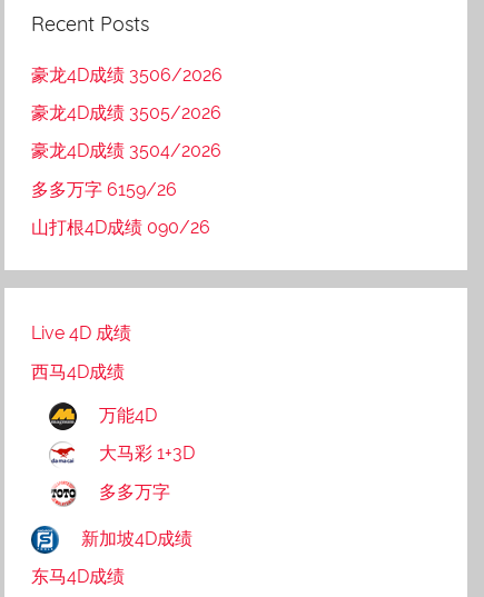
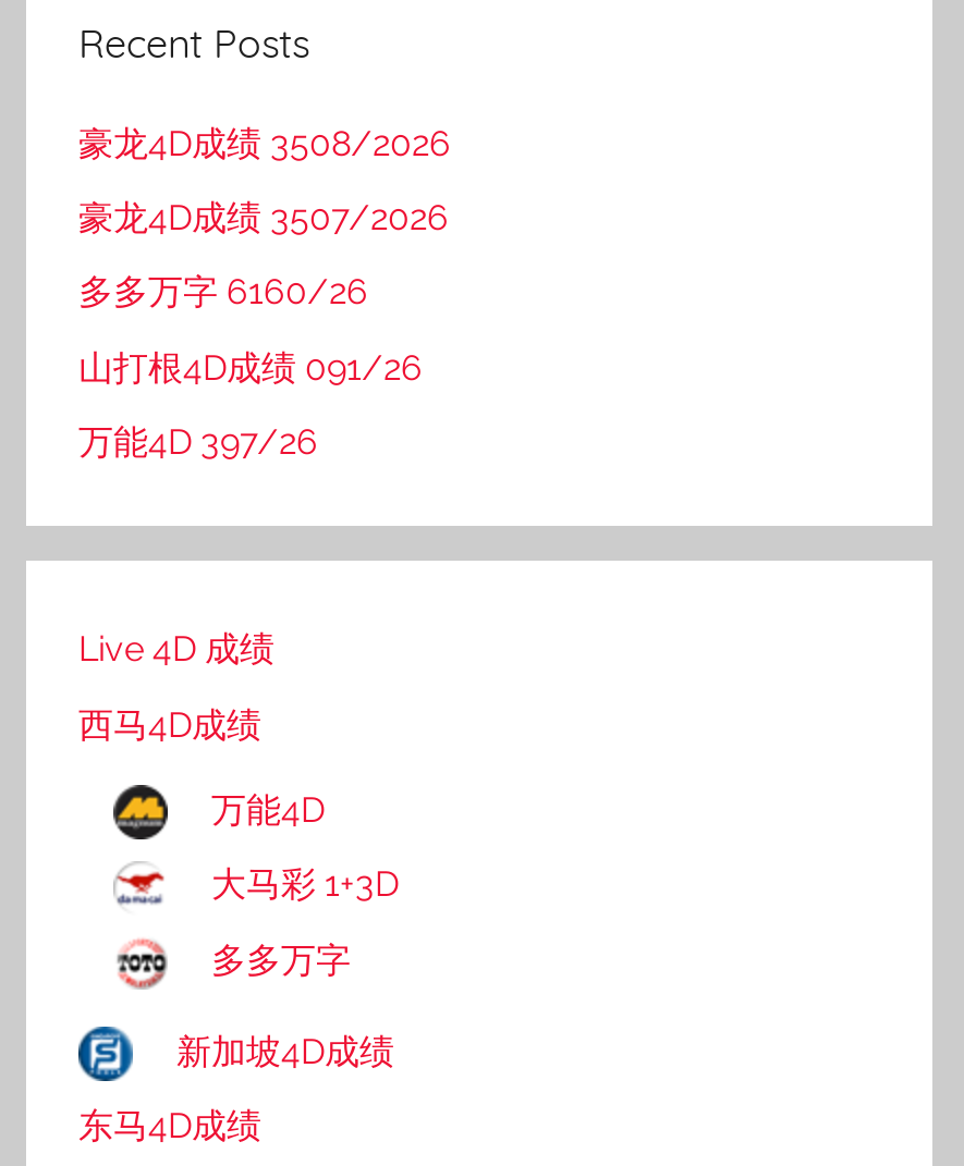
[31,64,223,85] 豪龙4D成绩 3506/2026 -> [78,122,451,164] 豪龙4D成绩 3508/2026
[31,102,221,123] 豪龙4D成绩 3505/2026 -> [78,197,449,238] 豪龙4D成绩 3507/2026
[31,140,221,162] 豪龙4D成绩 3504/2026 -> [78,272,368,313] 多多万字 6160/26
[31,179,177,200] 多多万字 6159/26 -> [78,347,423,388] 山打根4D成绩 091/26
[31,217,210,238] 山打根4D成绩 090/26 -> [78,422,318,463] 万能4D 397/26

